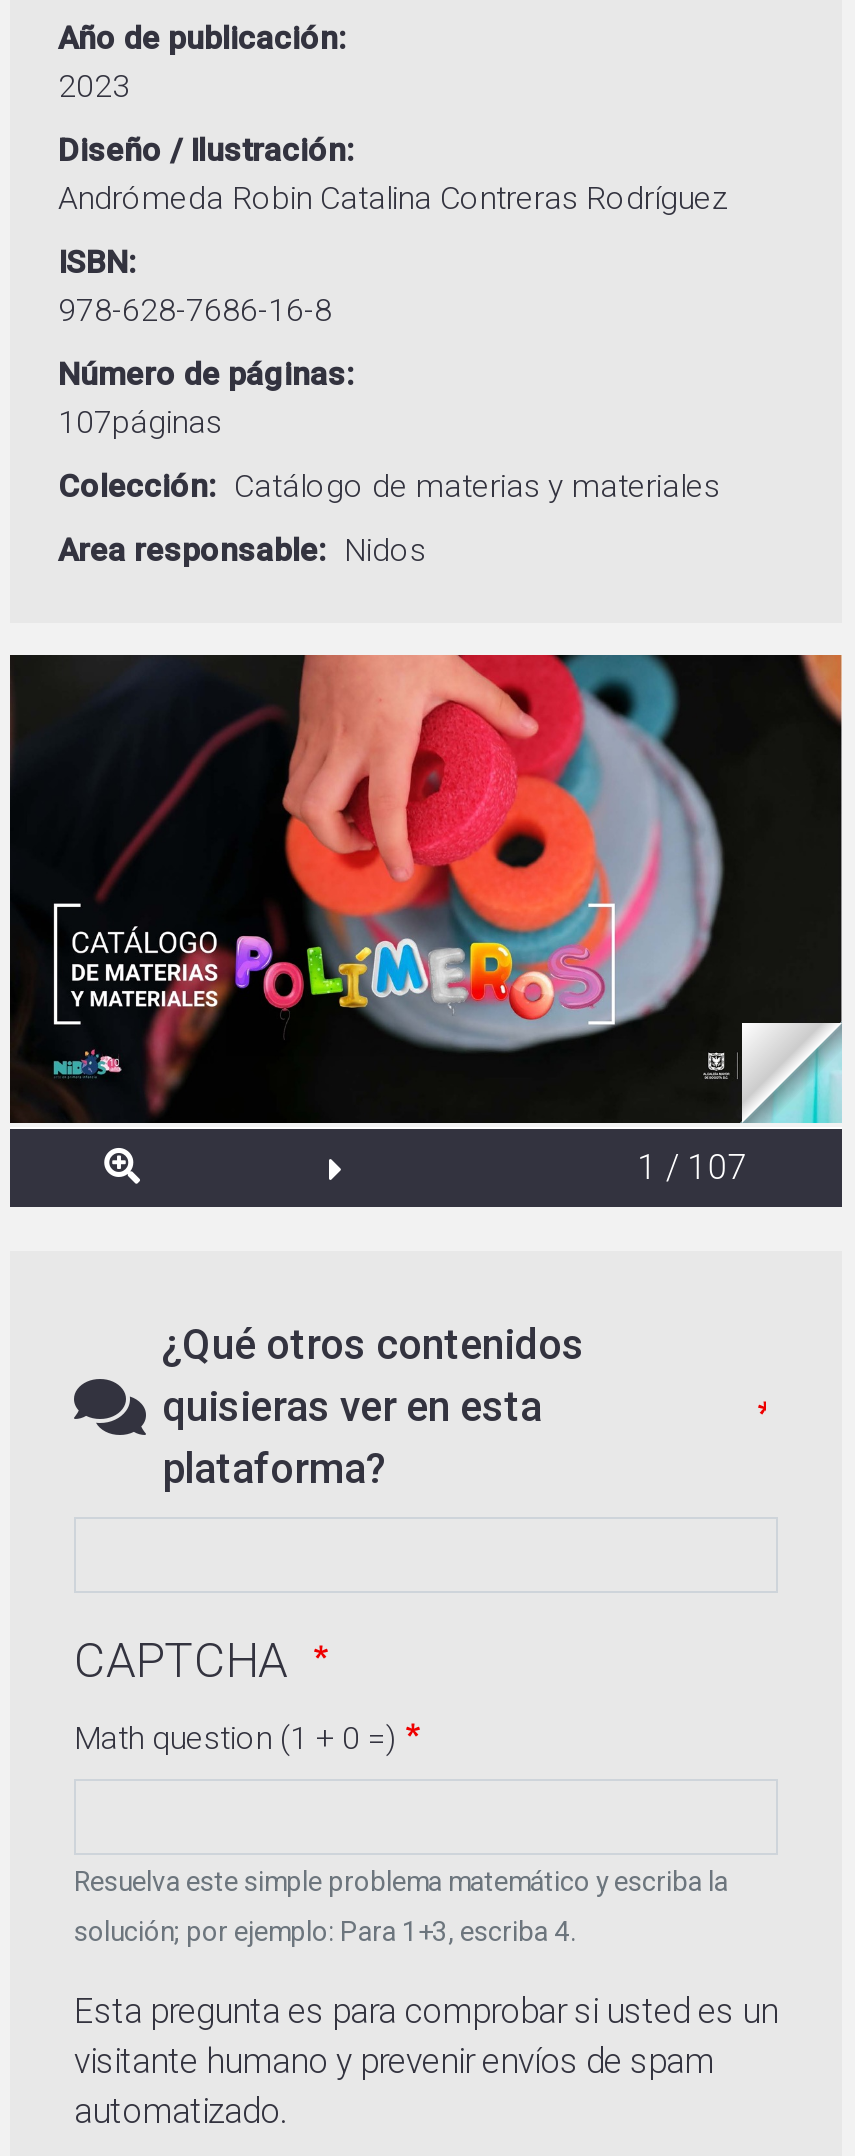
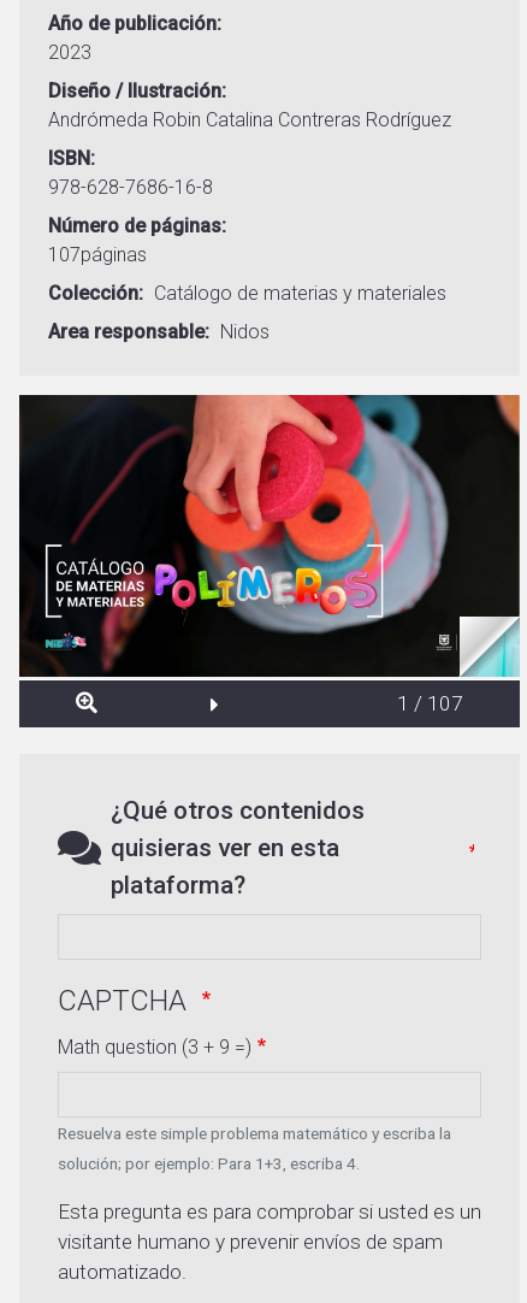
[74,1719,396,1757] Math question (1 + 0 =) -> [58,1035,251,1058] Math question (3 + 9 =)

